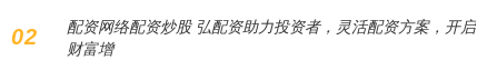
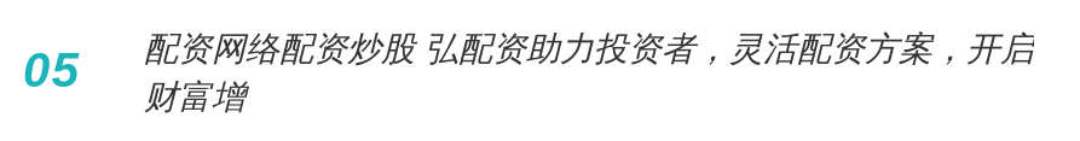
[11,25,38,49] 02 -> [23,44,81,97] 05

